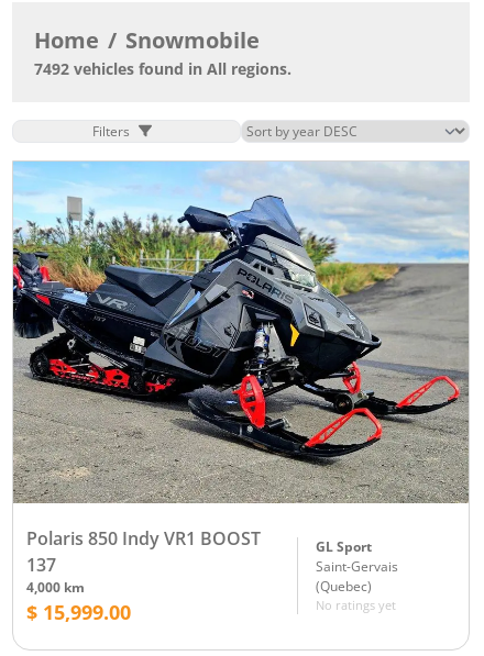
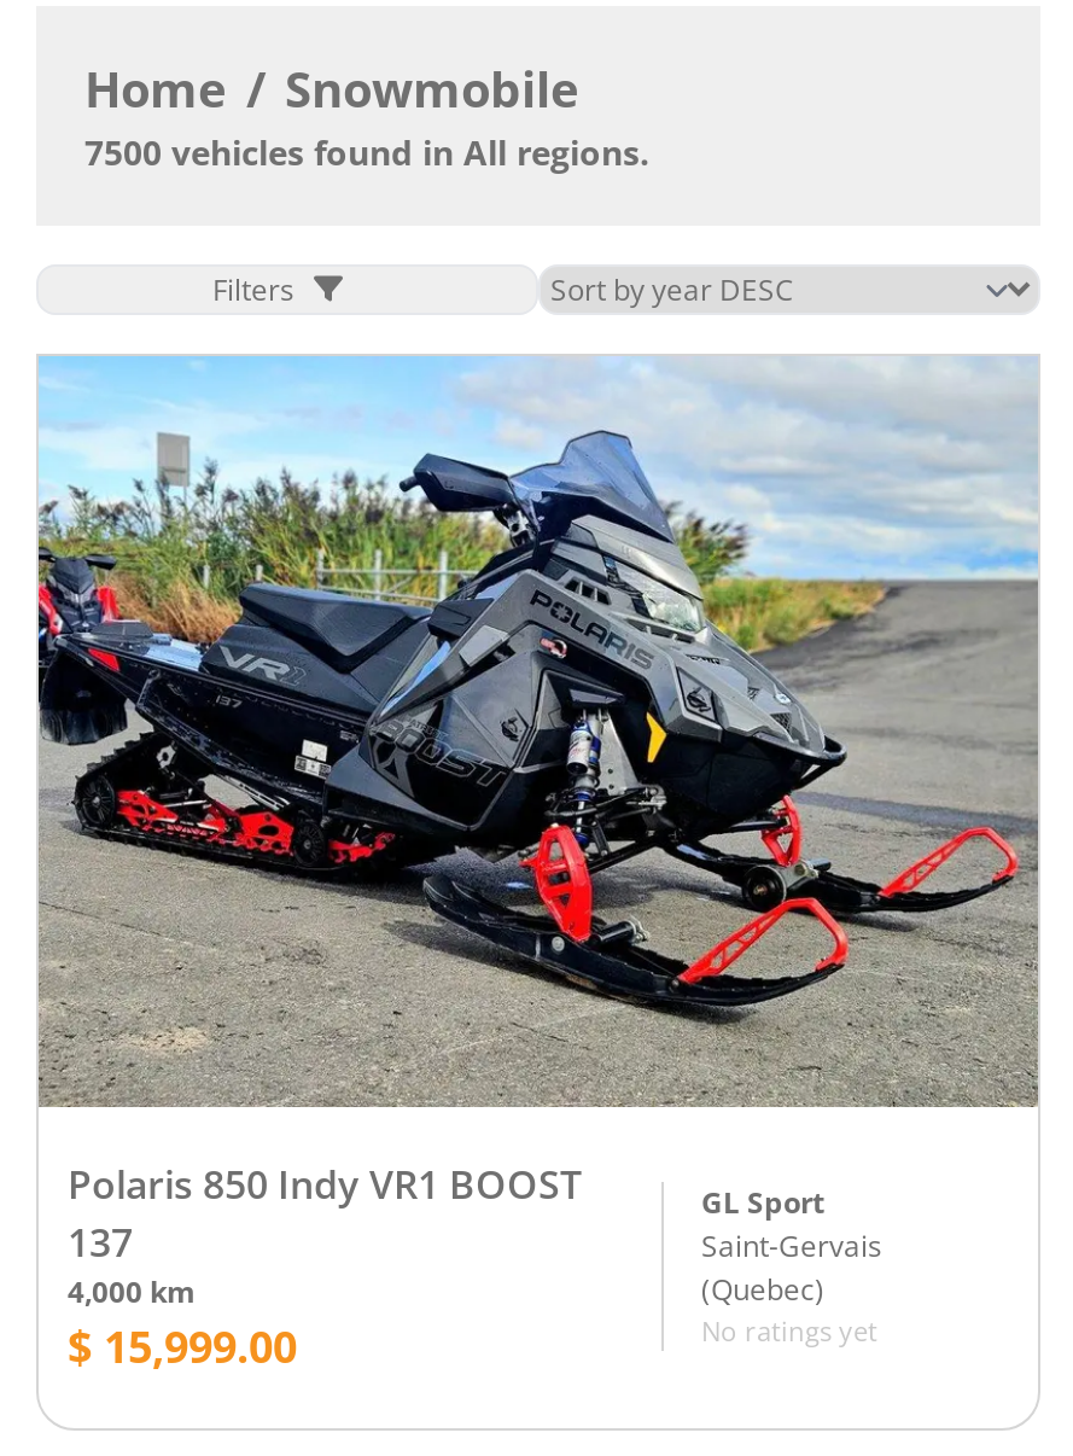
[34,58,291,79] 7492 vehicles found in All regions. -> [84,129,649,175] 7500 vehicles found in All regions.

